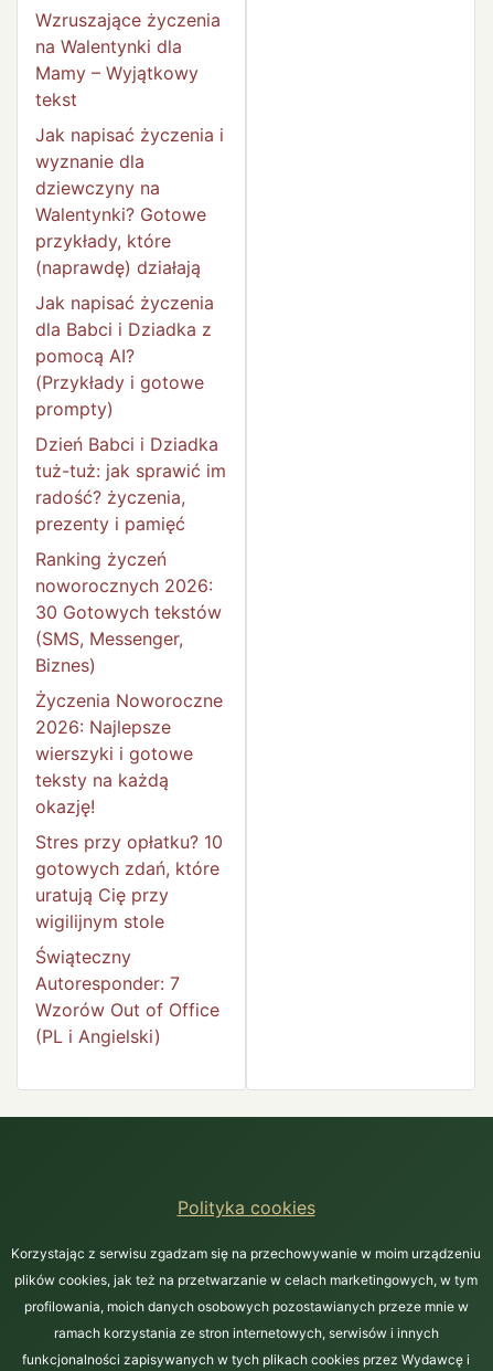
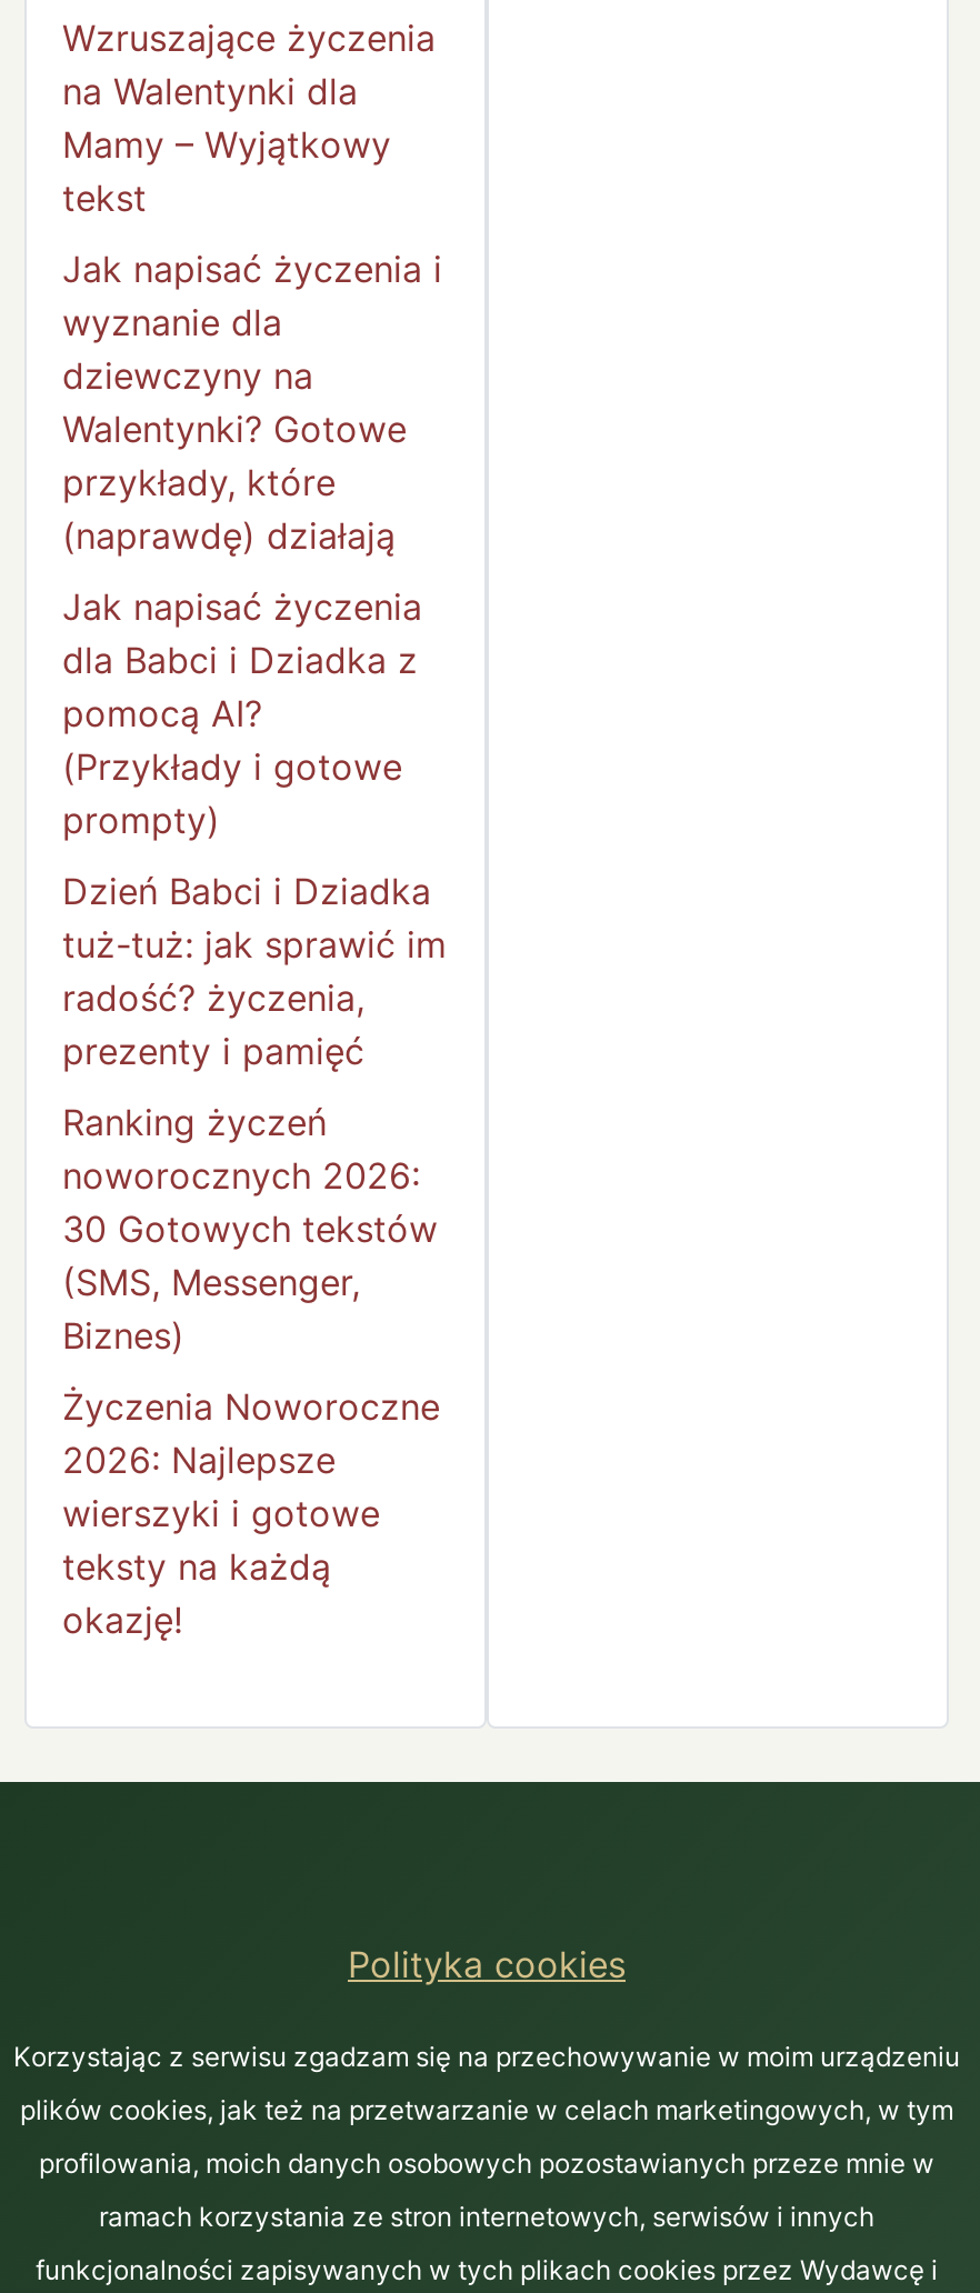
[35,830,223,1047] Stres przy opłatku? 10 | gotowych zdań, które | uratują Cię przy | wigilijnym stole | Świąteczny | Autoresponder: 7 | Wzorów Out of Office | (PL i Angielski) -> none

